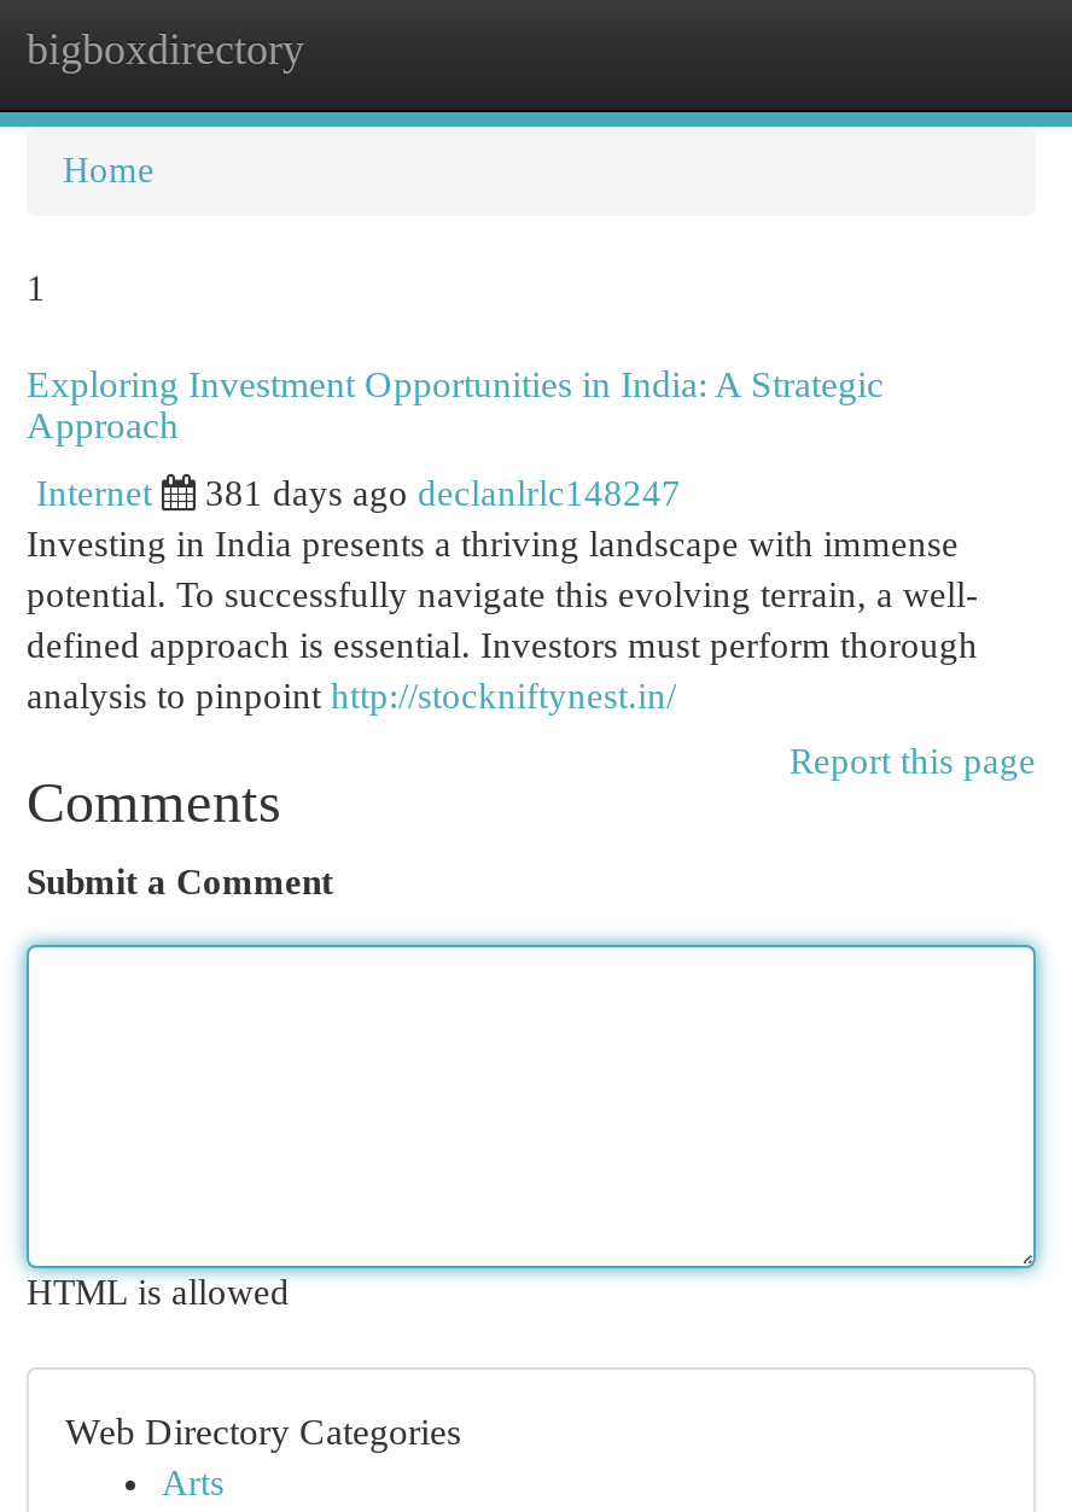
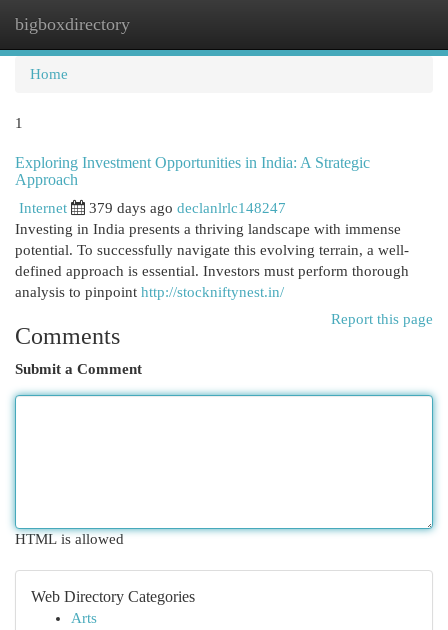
[205,474,681,513] 381 days ago declanlrlc148247 -> [89,200,286,216] 379 days ago declanlrlc148247

